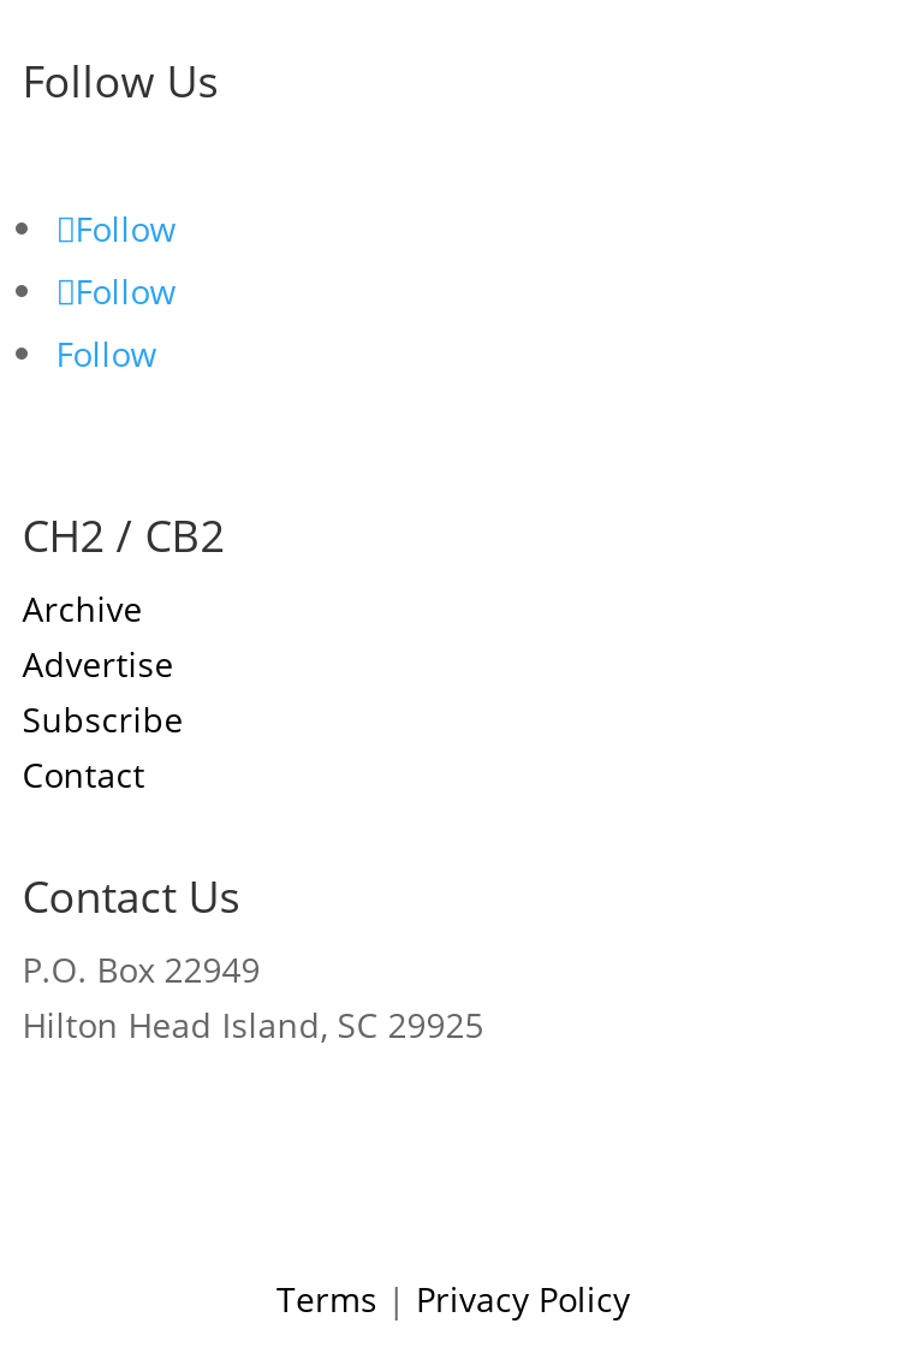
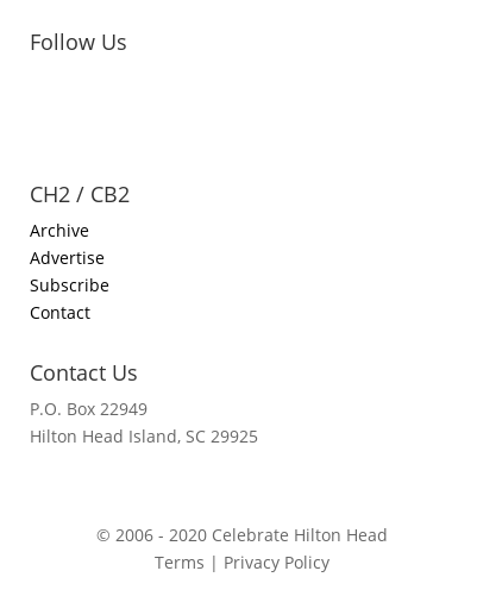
[56,204,176,375] Follow | Follow | Follow -> none
none -> [97,524,388,546] © 2006 - 2020 Celebrate Hilton Head

